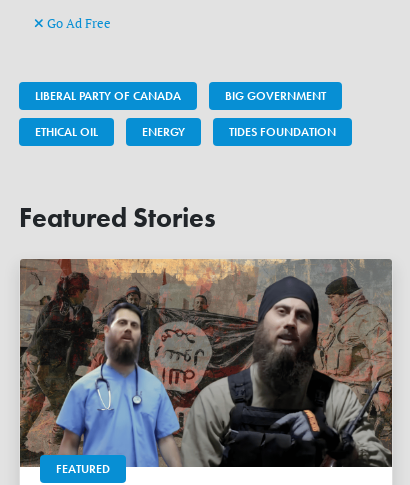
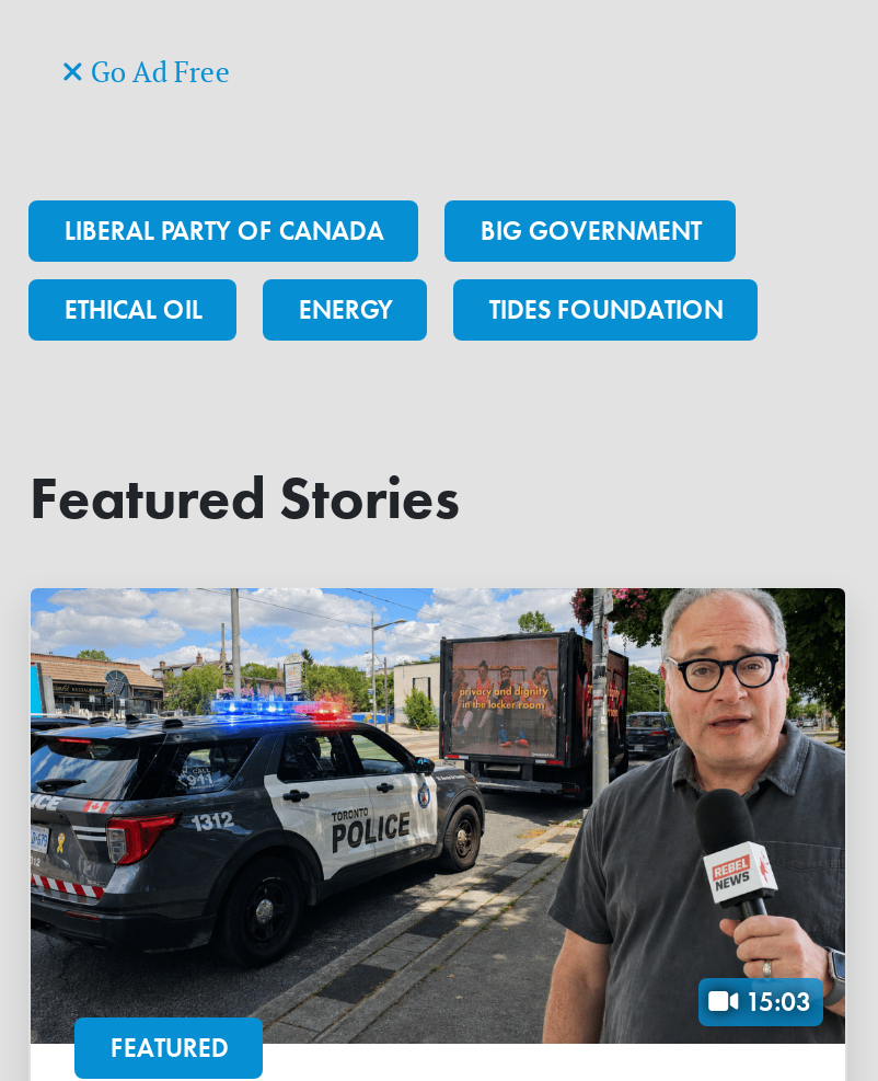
none -> [739,984,811,1019] 15:03
[19,258,392,468] [image] -> [28,586,845,1046] [image]

